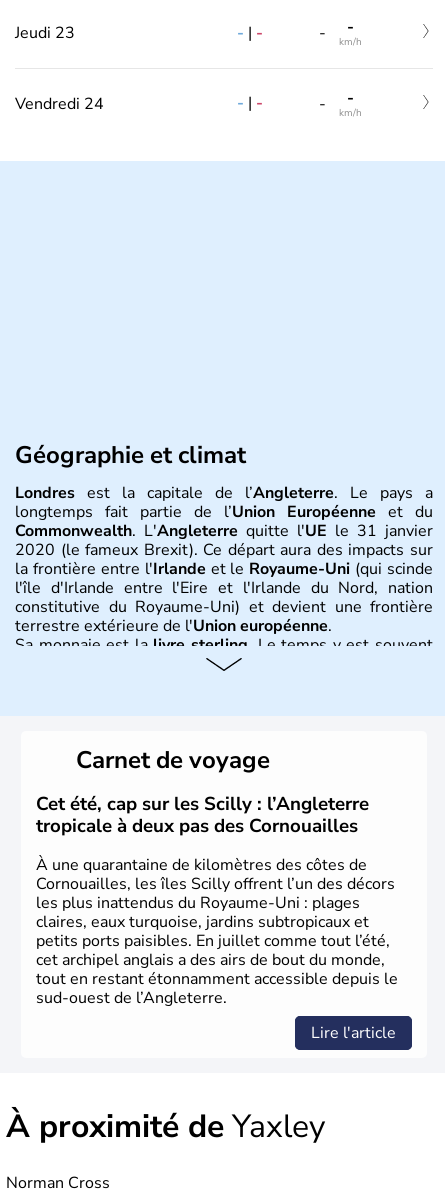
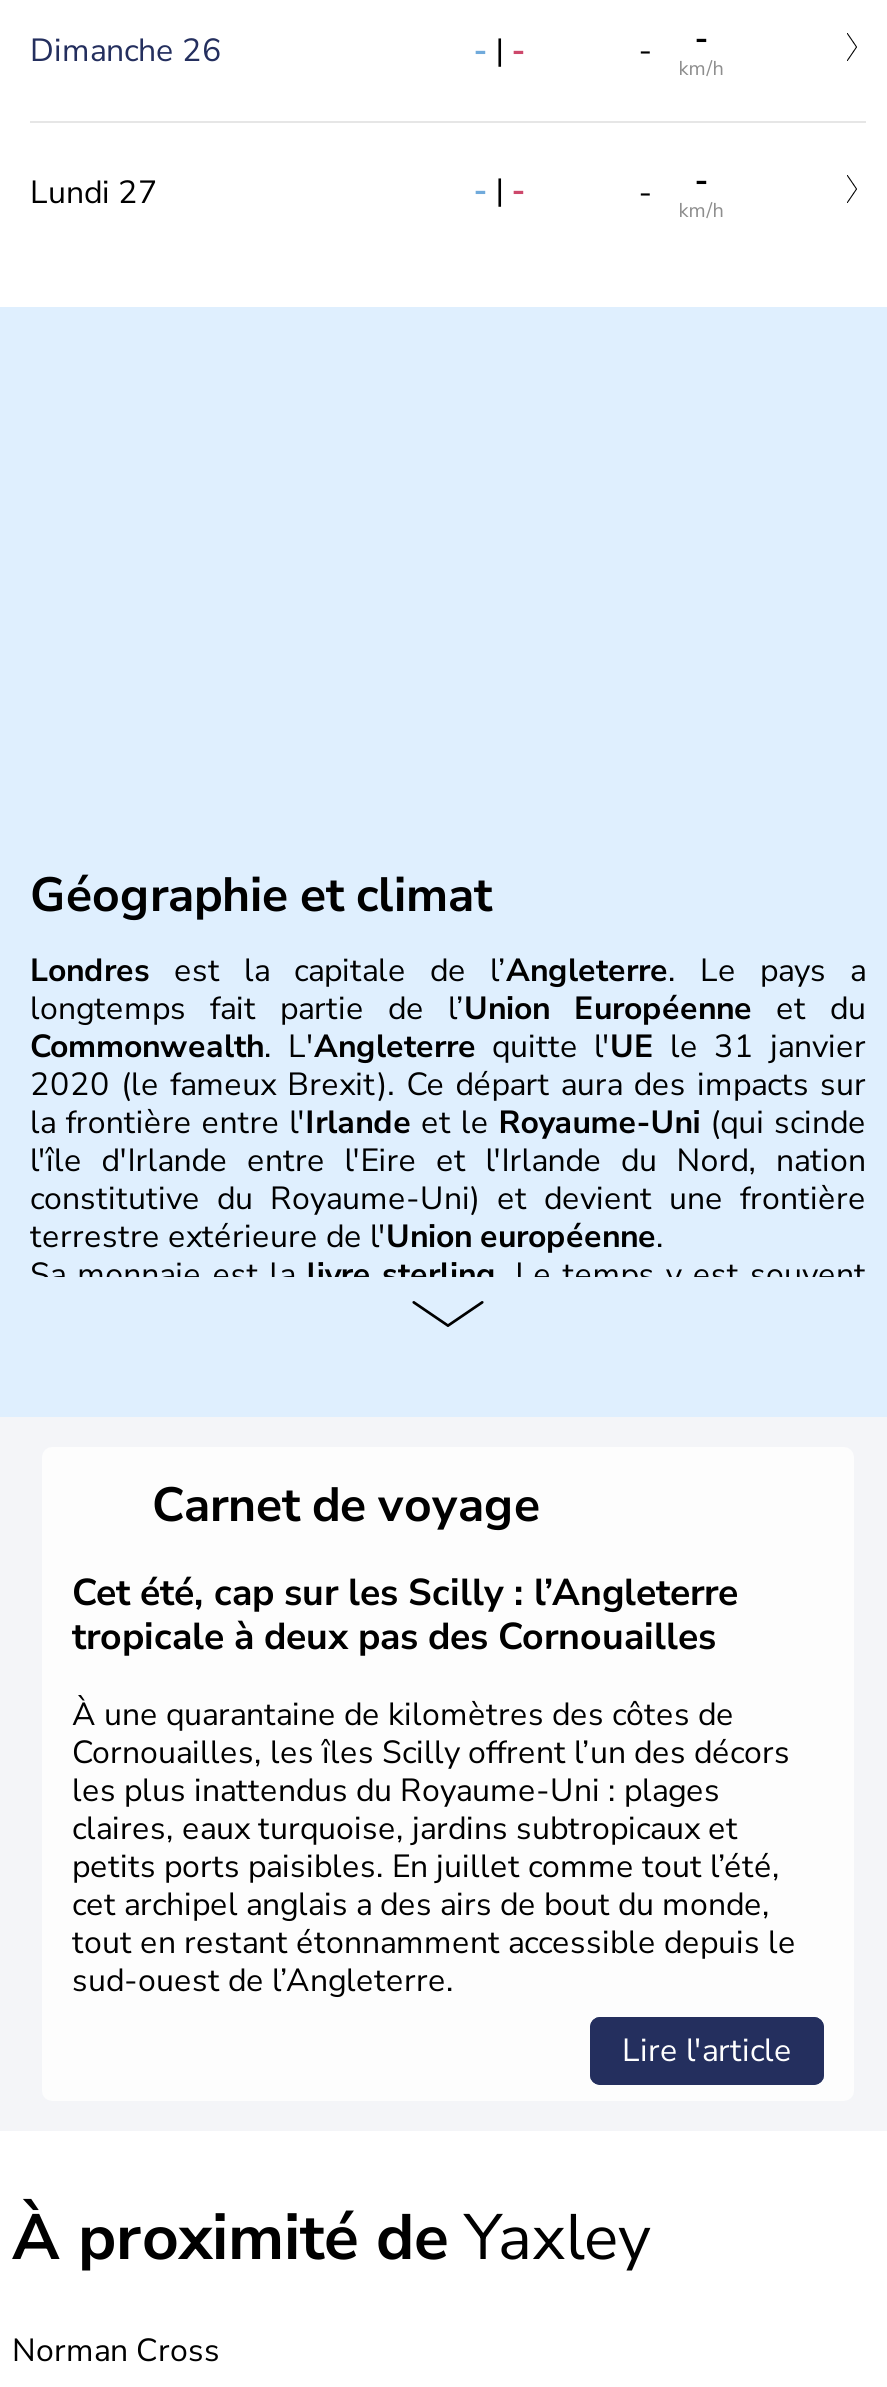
[15,22,75,44] Jeudi 23 -> [30,29,222,73] Dimanche 26
[15,93,104,115] Vendredi 24 -> [30,171,158,215] Lundi 27

